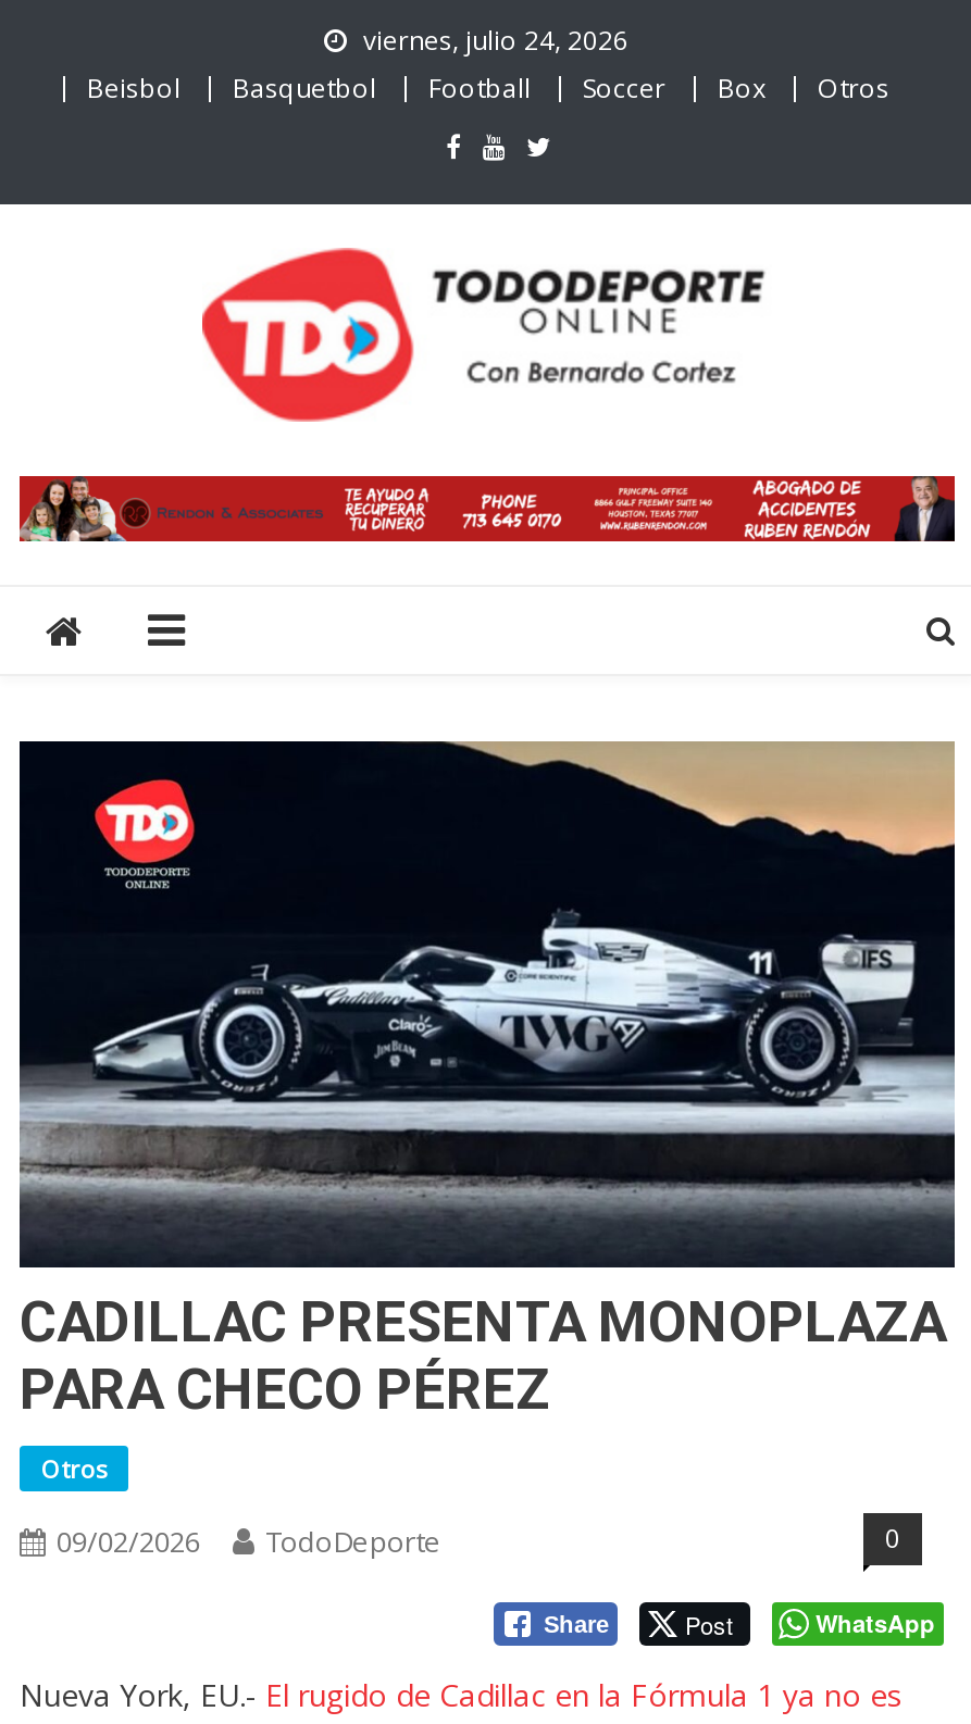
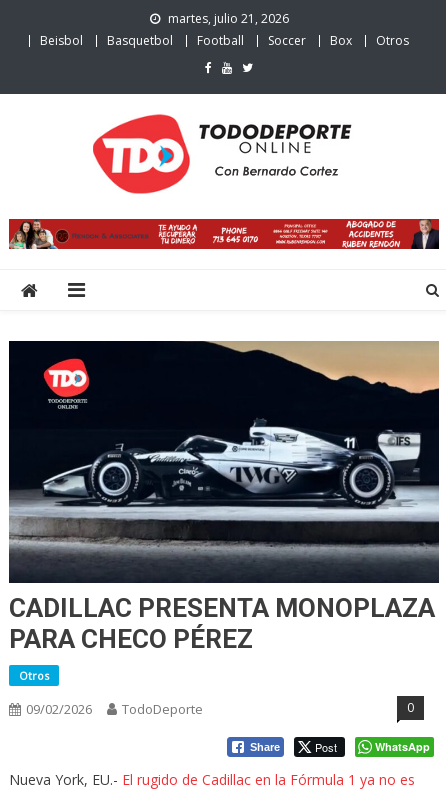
[363,22,628,59] viernes, julio 24, 2026 -> [167,10,288,27] martes, julio 21, 2026

